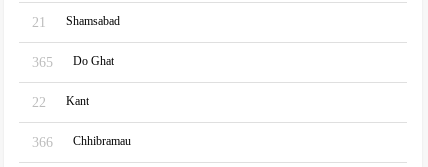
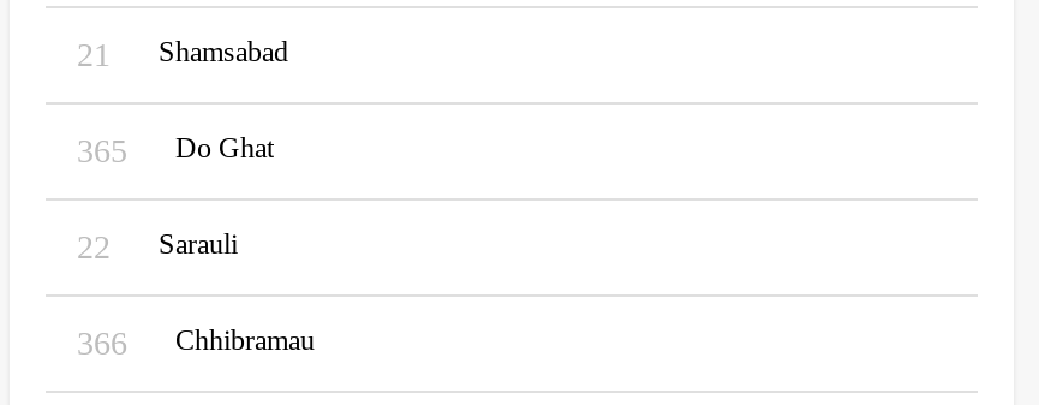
[66,94,89,108] Kant -> [159,227,238,261] Sarauli

